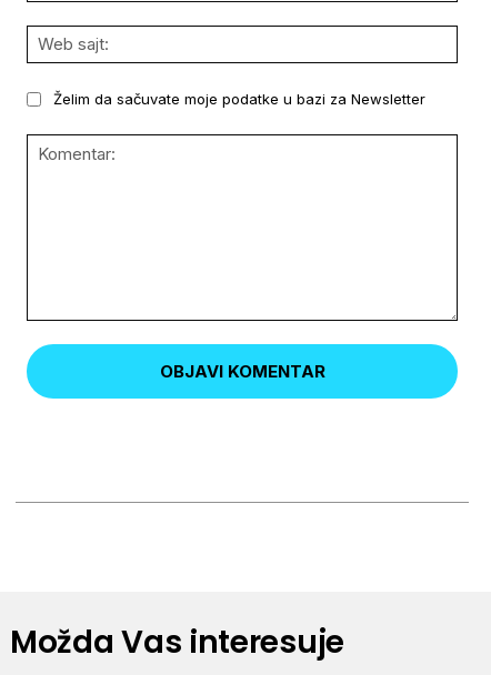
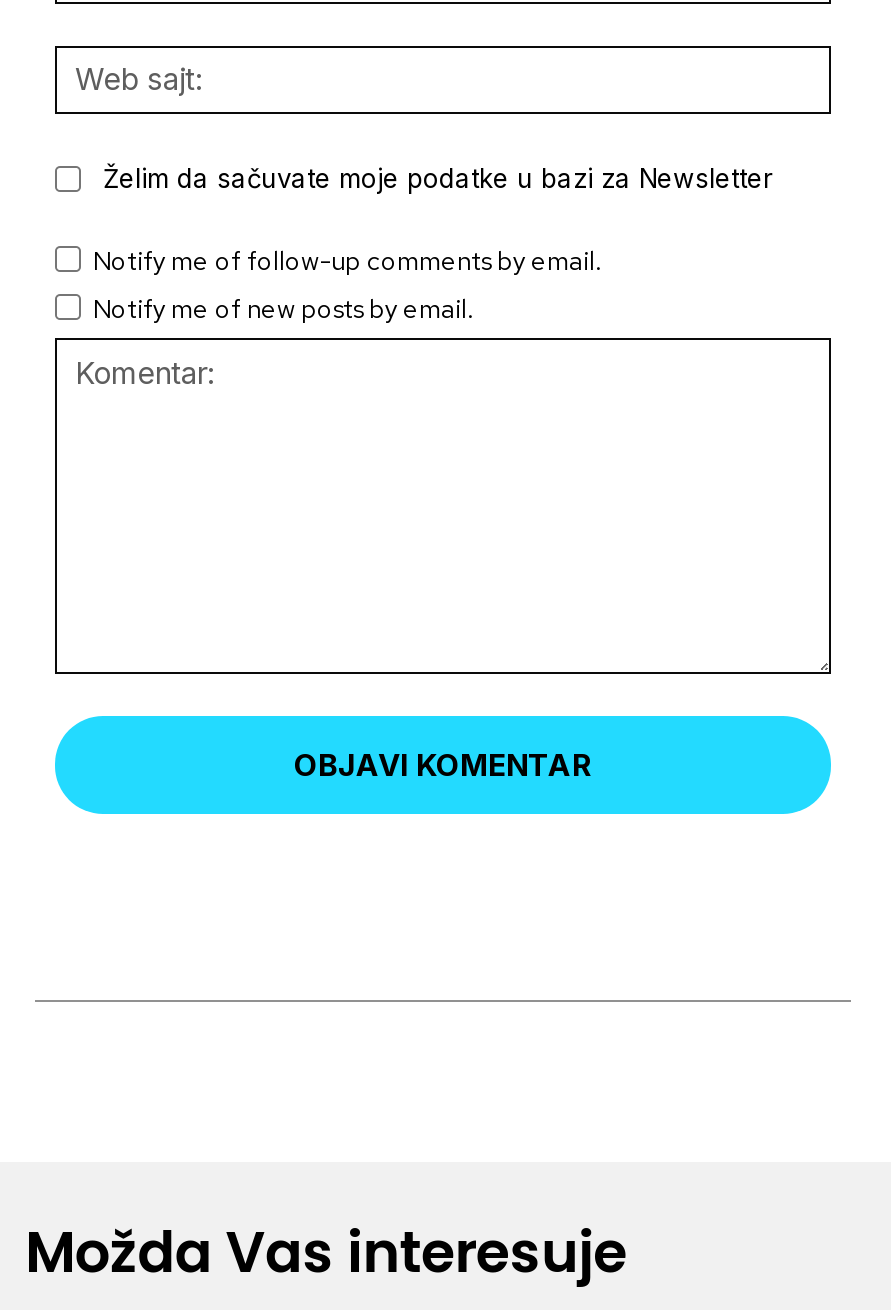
none -> [93,244,601,326] Notify me of follow-up comments by email. | Notify me of new posts by email.

